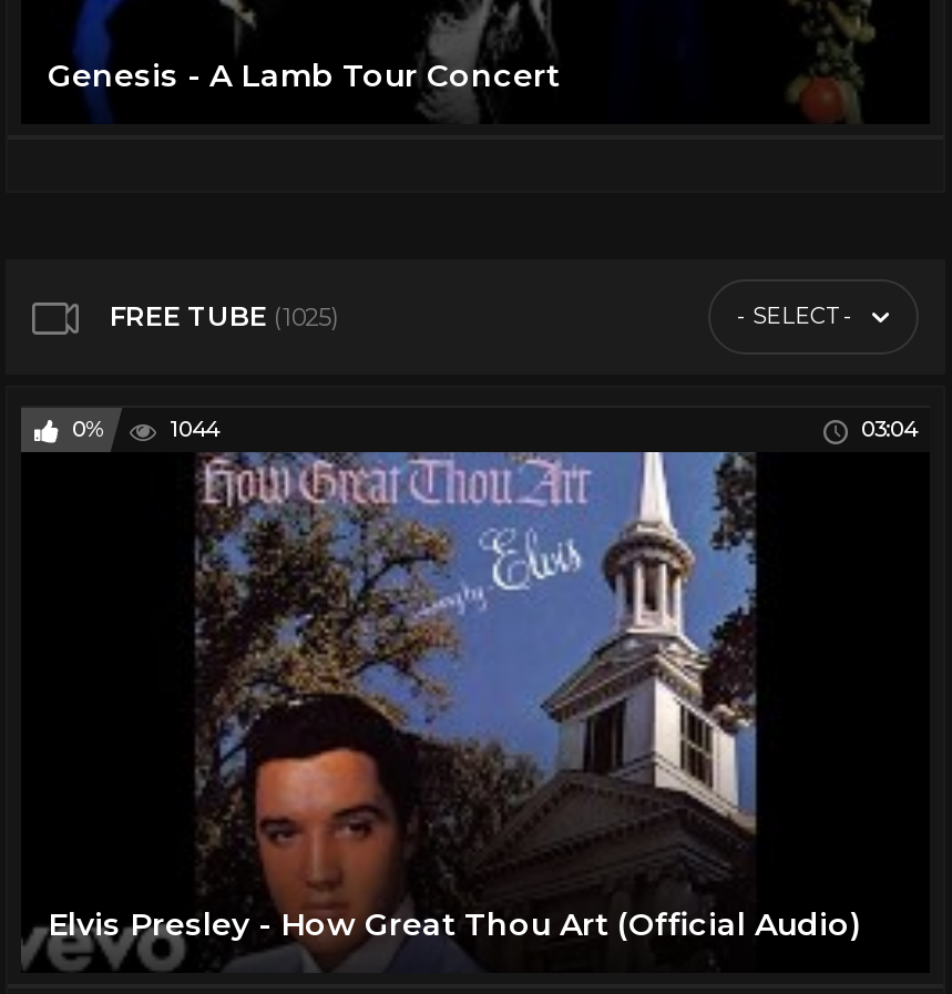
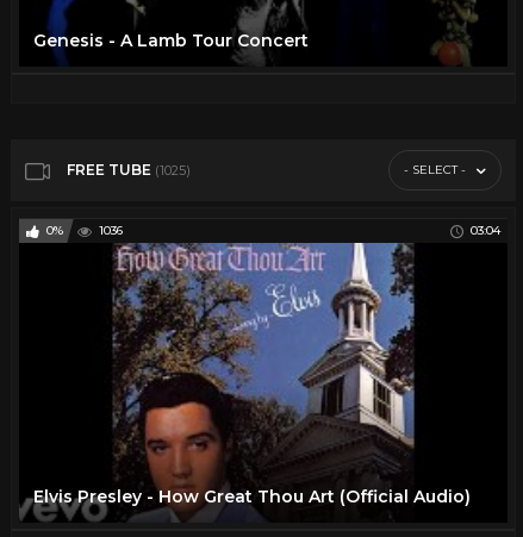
[170,415,218,444] 1044 -> [99,223,123,238] 1036

